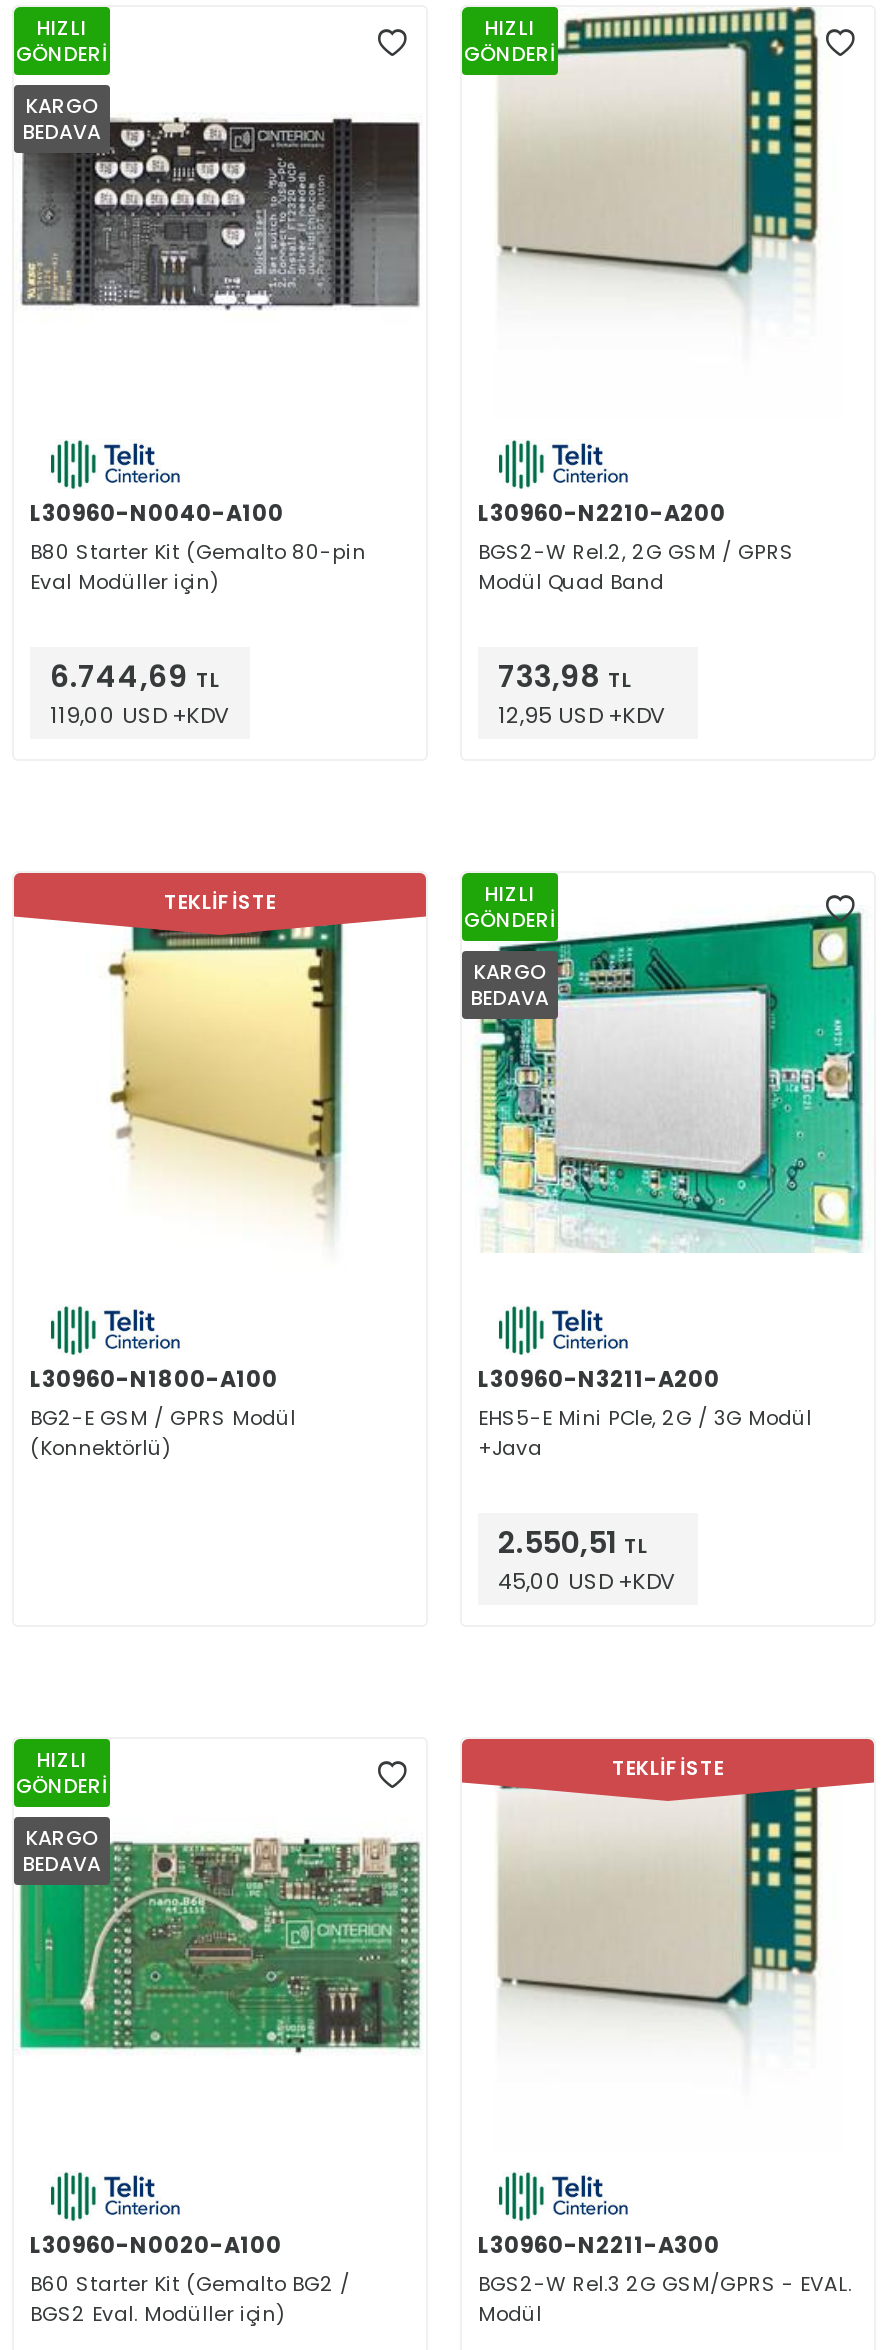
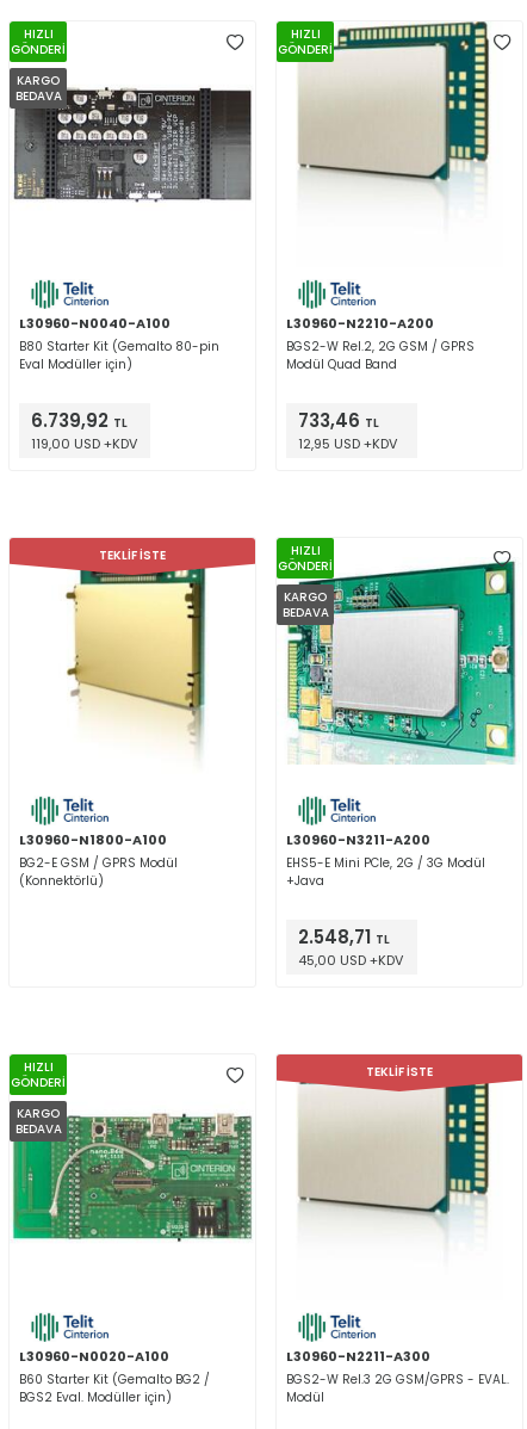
[50,655,220,697] 6.744,69 TL -> [31,408,128,433] 6.739,92 TL
[498,655,632,697] 733,98 TL -> [298,408,379,433] 733,46 TL
[498,1521,648,1563] 2.550,51 TL -> [298,924,390,949] 2.548,71 TL

